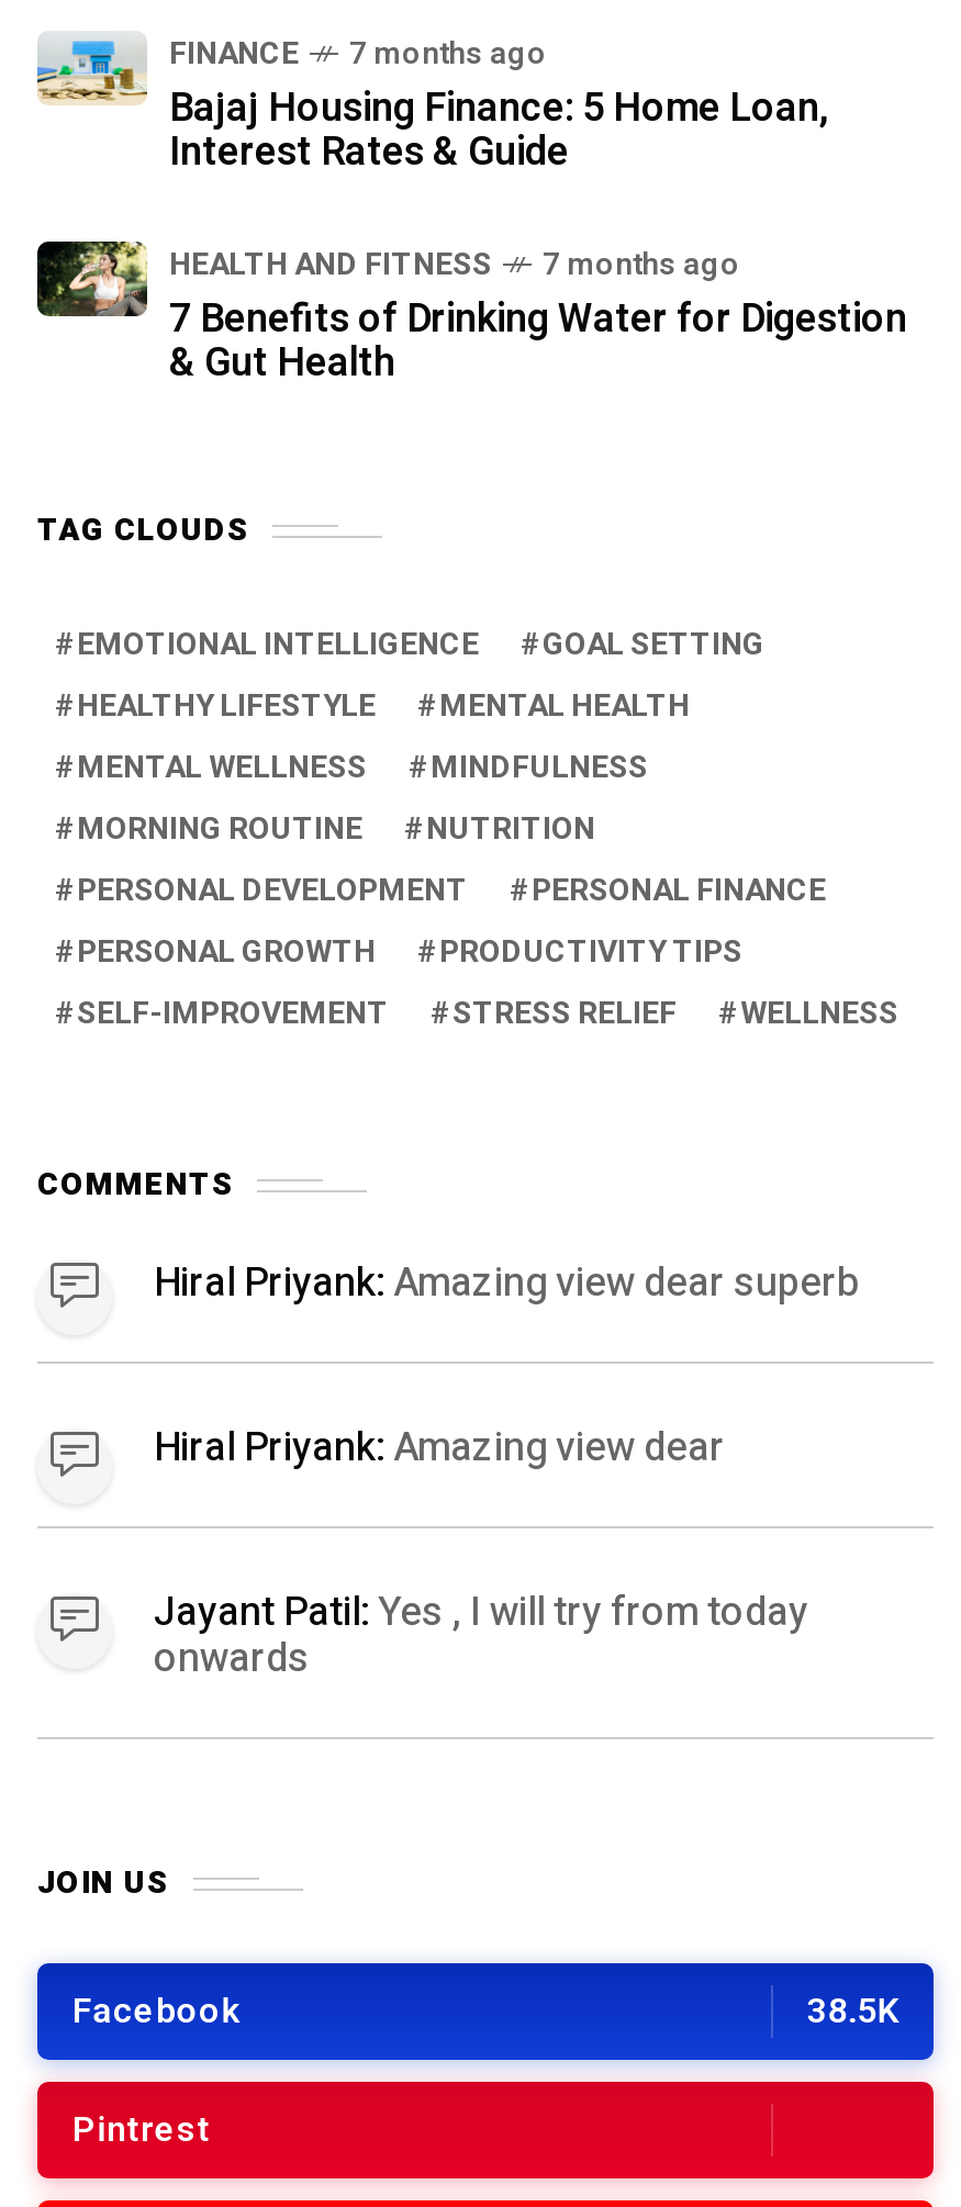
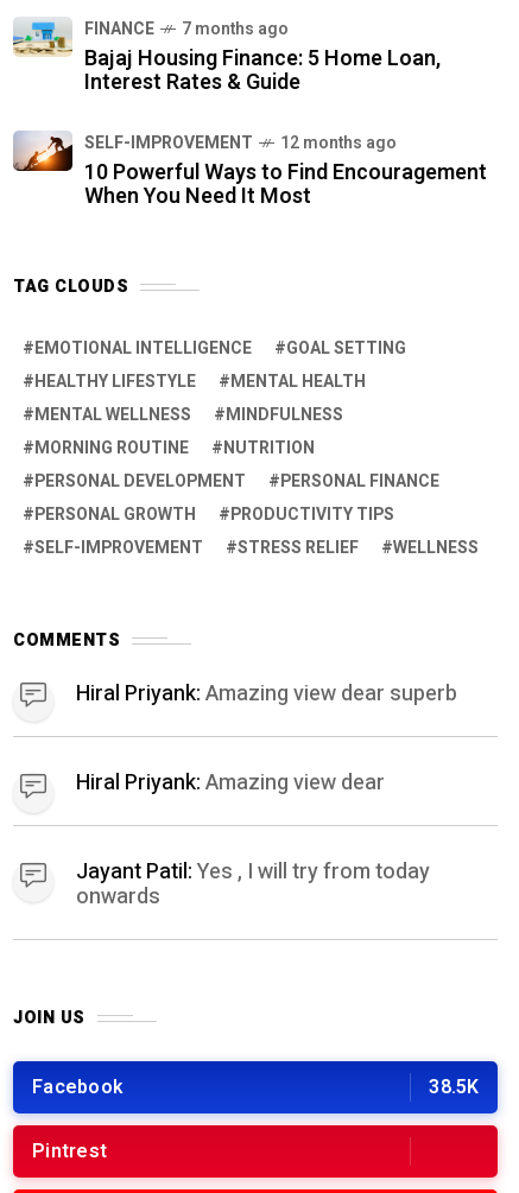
[35,239,907,394] [image] | HEALTH AND FITNESS | 7 months ago | 7 Benefits of Drinking Water for Digestion | & Gut Health -> [13,131,487,213] [image] | SELF-IMPROVEMENT | 12 months ago | 10 Powerful Ways to Find Encouragement | When You Need It Most

